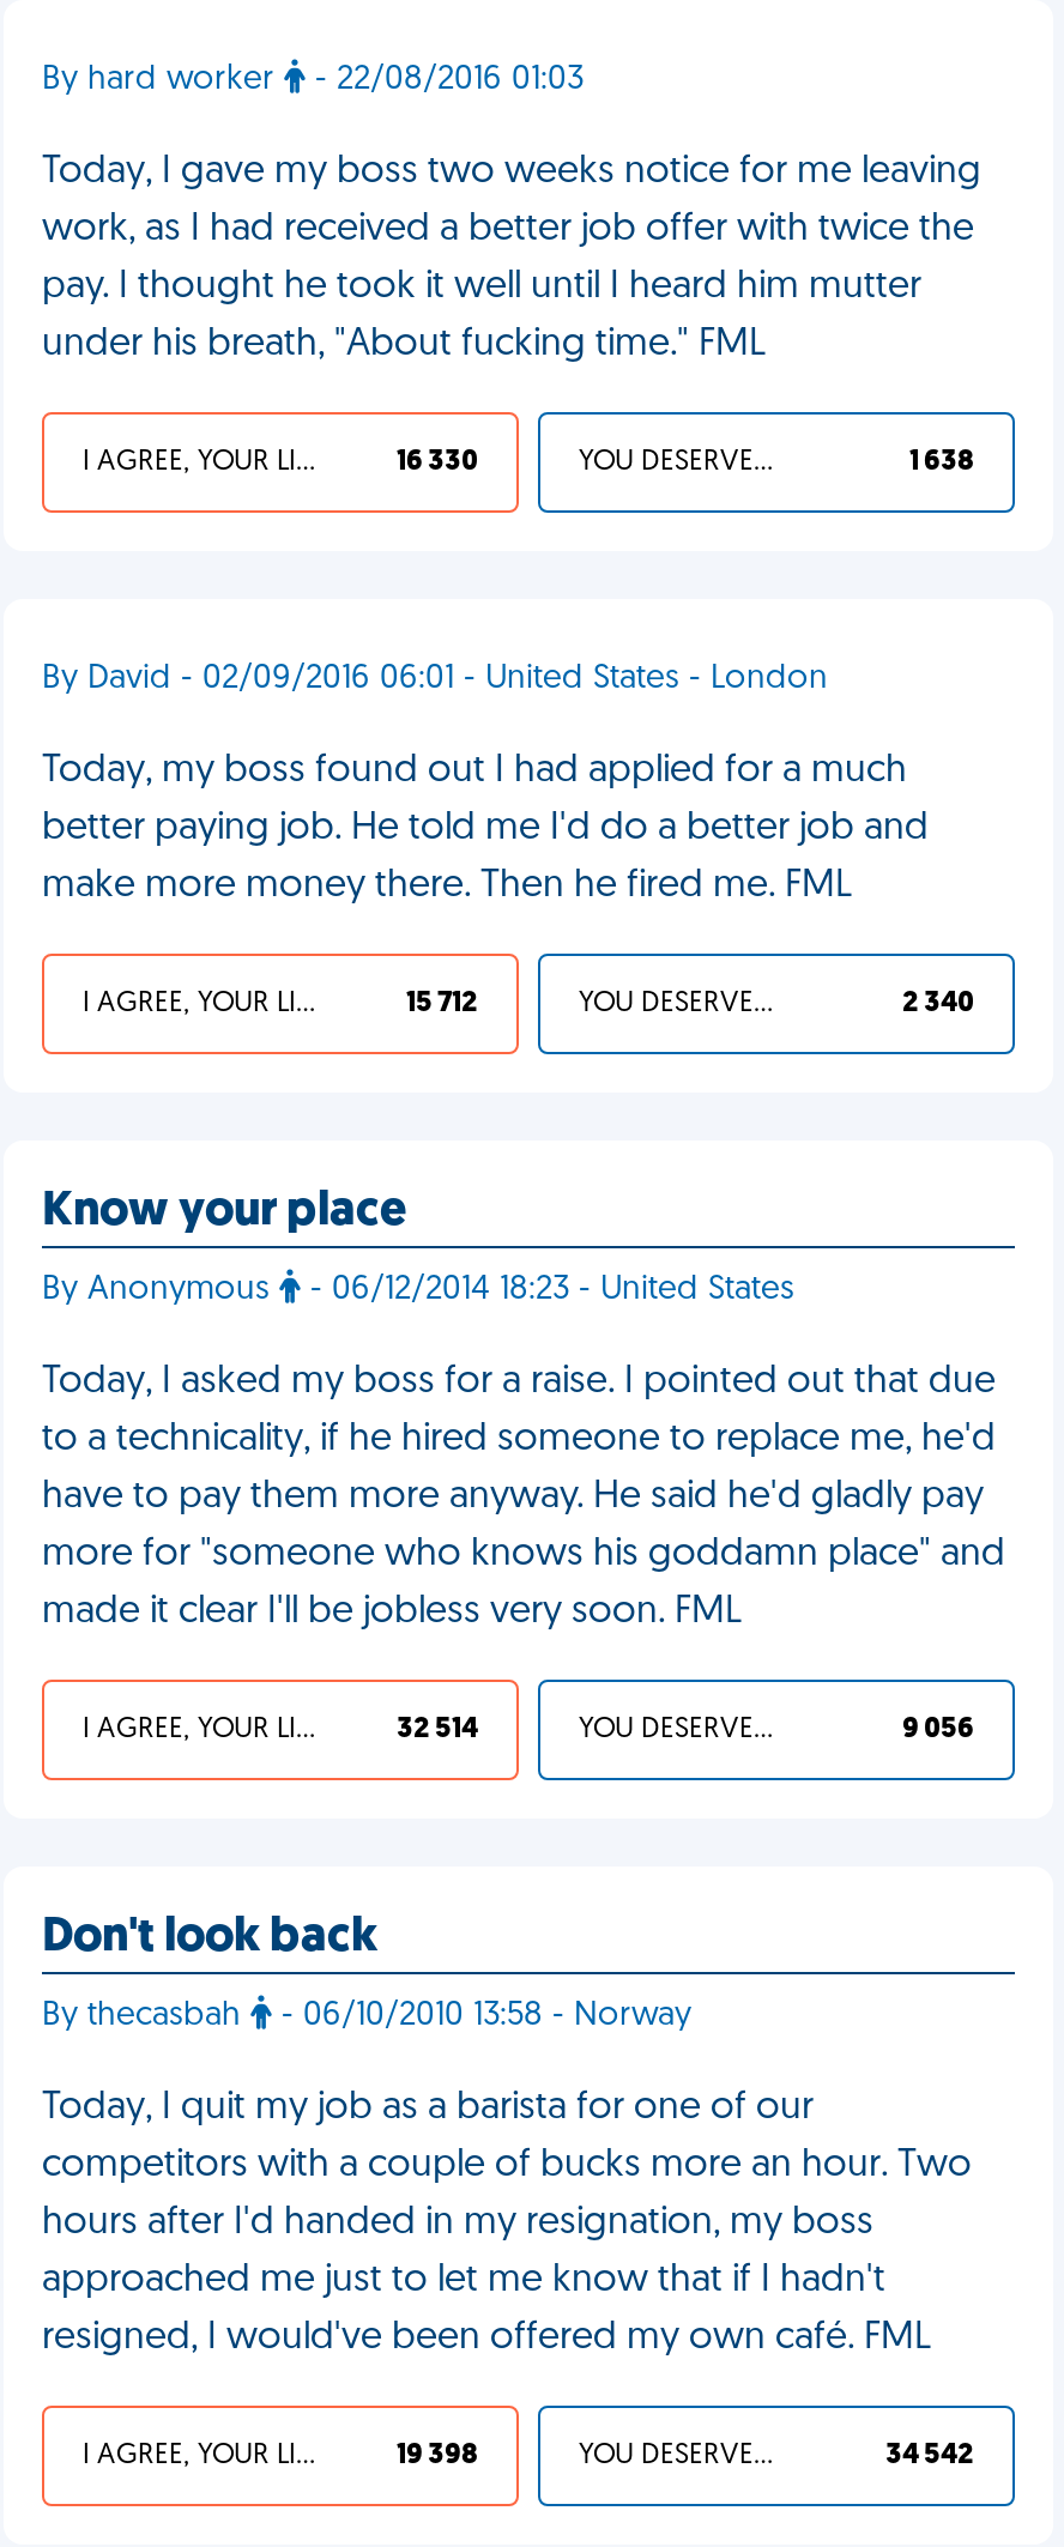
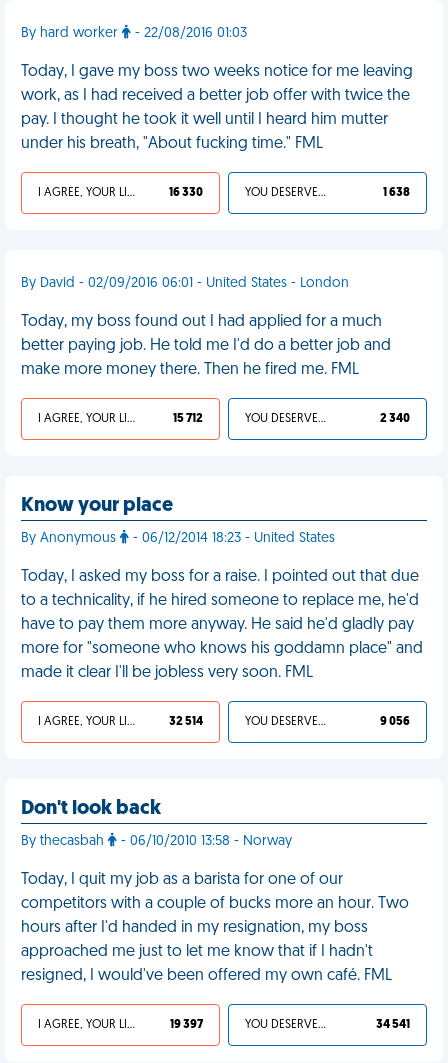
[397,2442,478,2470] 19 398 -> [170,1019,203,1031] 19 397
[885,2442,974,2470] 34 542 -> [376,1019,410,1031] 34 541

